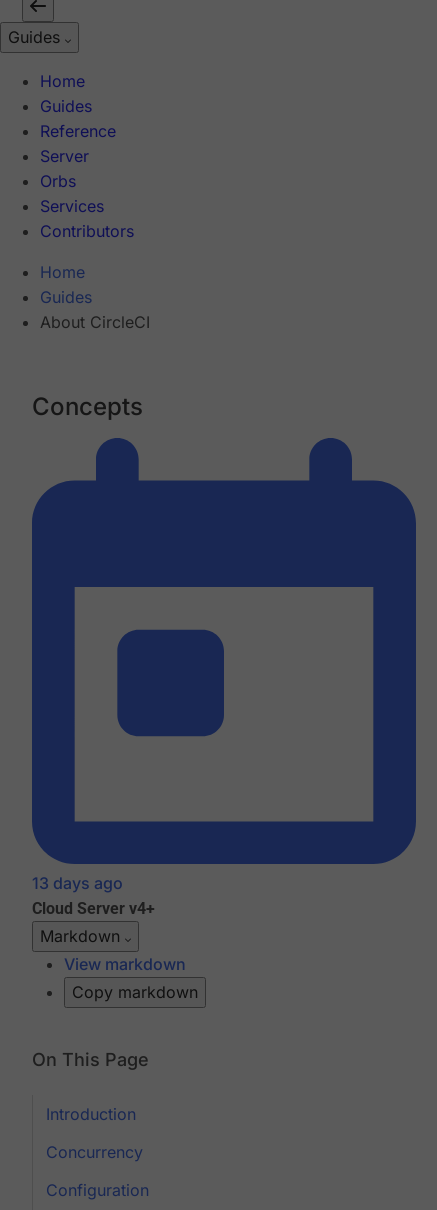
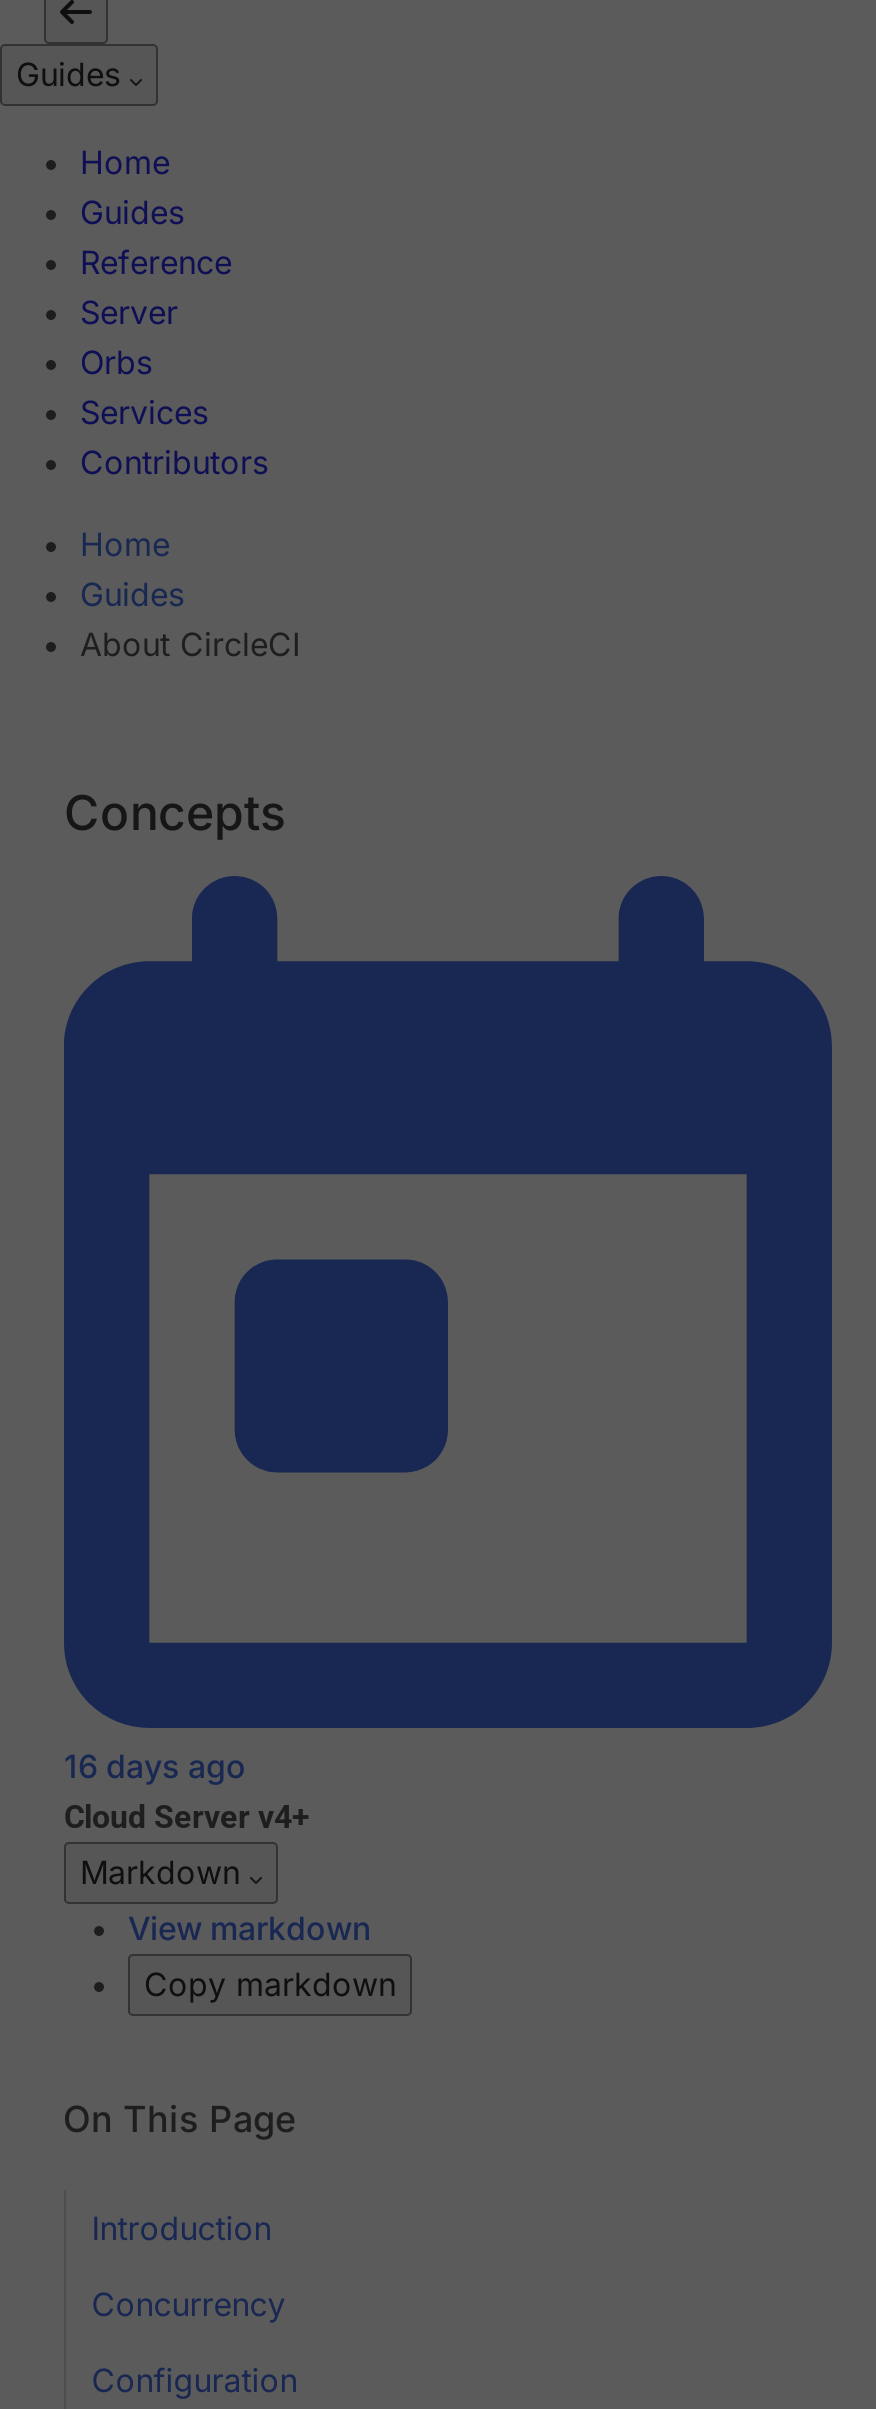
[32,873,123,893] 13 days ago -> [64,1747,246,1787] 16 days ago

